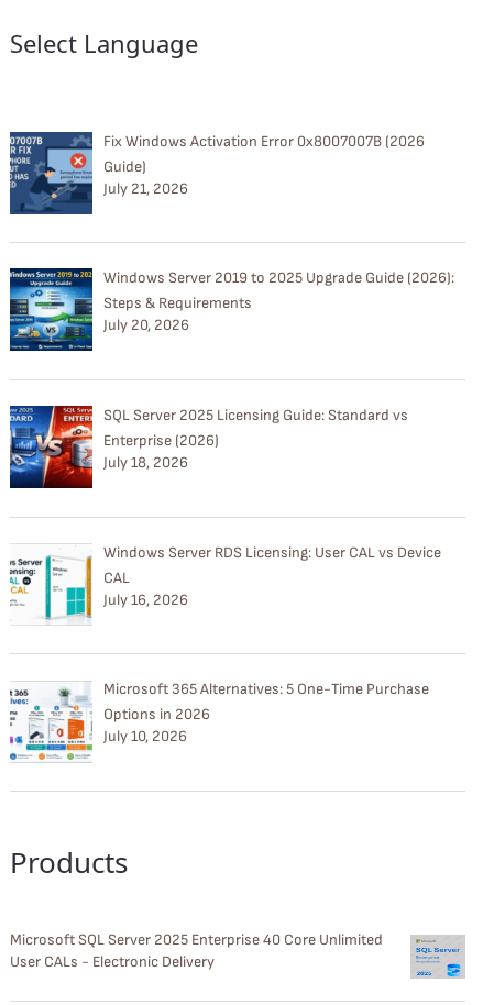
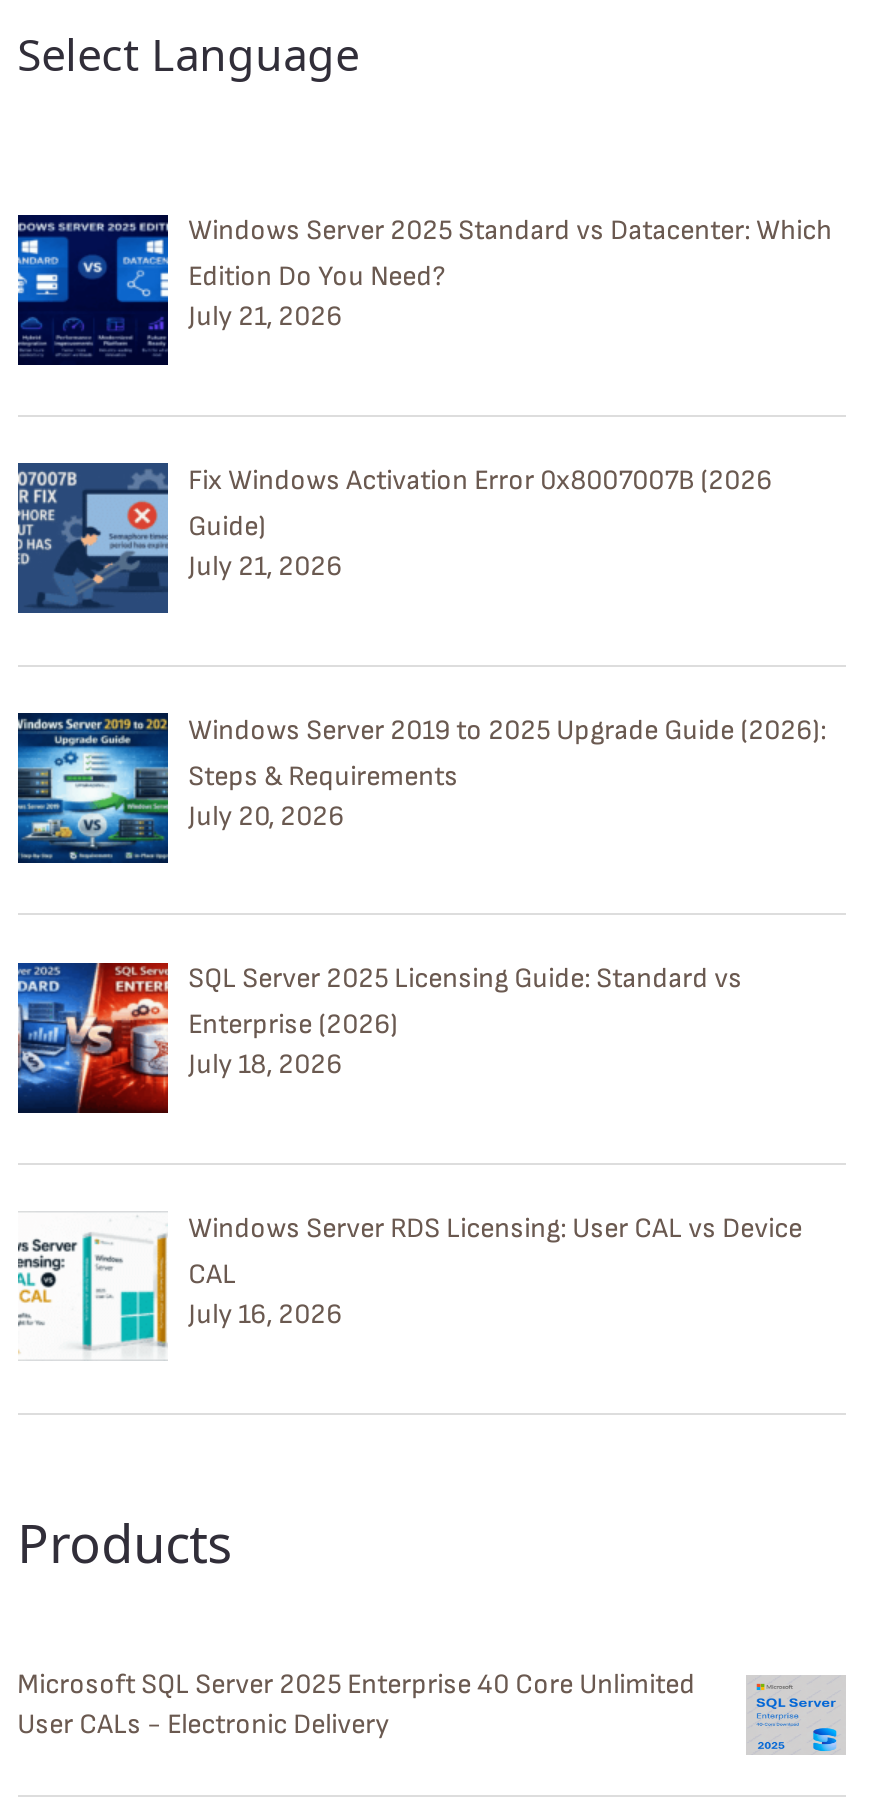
none -> [16,214,832,363] [image] | Windows Server 2025 Standard vs Datacenter: Which | Edition Do You Need? | July 21, 2026
moved [8,132,455,609] -> [14,464,826,1332]: [image] | Fix Windows Activation Error 0x8007007B (2026 | Guide) | ... | CAL | July 16, 2026
[9,680,429,761] [image] | Microsoft 365 Alternatives: 5 One-Time Purchase | Options in 2026 | July 10, 2026 -> none

